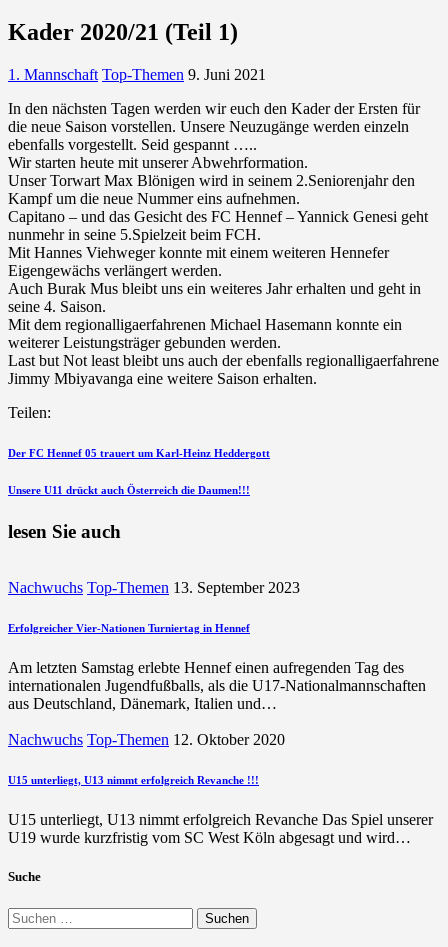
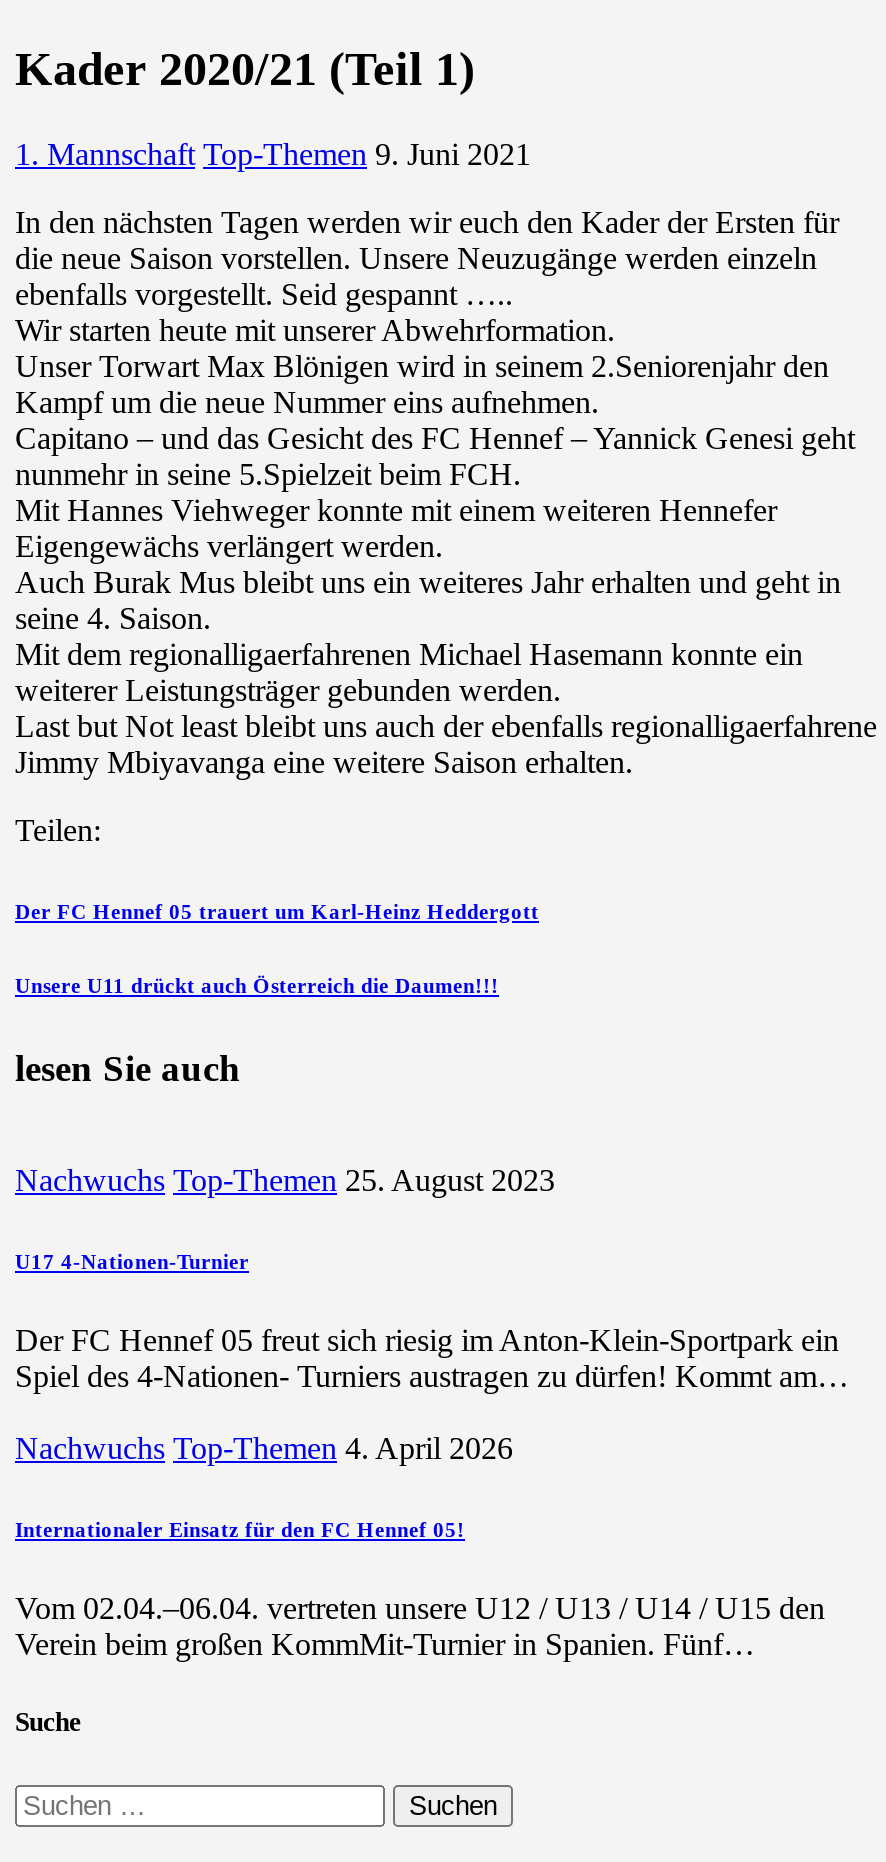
[8,579,300,596] Nachwuchs Top-Themen 13. September 2023 -> [15,1164,555,1198] Nachwuchs Top-Themen 25. August 2023
[8,622,250,634] Erfolgreicher Vier-Nationen Turniertag in Hennef -> [15,1250,249,1274] U17 4-Nationen-Turnier
[8,659,426,712] Am letzten Samstag erlebte Hennef einen aufregenden Tag des | internationalen Jugendfußballs, als die U17-Nationalmannschaften | aus Deutschland, Dänemark, Italien und… -> [15,1324,849,1394] Der FC Hennef 05 freut sich riesig im Anton-Klein-Sportpark ein | Spiel des 4-Nationen- Turniers austragen zu dürfen! Kommt am…
[8,731,285,748] Nachwuchs Top-Themen 12. Oktober 2020 -> [15,1432,513,1466] Nachwuchs Top-Themen 4. April 2026
[8,774,259,786] U15 unterliegt, U13 nimmt erfolgreich Revanche !!! -> [15,1518,465,1542] Internationaler Einsatz für den FC Hennef 05!
[8,811,433,846] U15 unterliegt, U13 nimmt erfolgreich Revanche Das Spiel unserer | U19 wurde kurzfristig vom SC West Köln abgesagt und wird… -> [15,1592,825,1662] Vom 02.04.–06.04. vertreten unsere U12 / U13 / U14 / U15 den | Verein beim großen KommMit‑Turnier in Spanien. Fünf…

